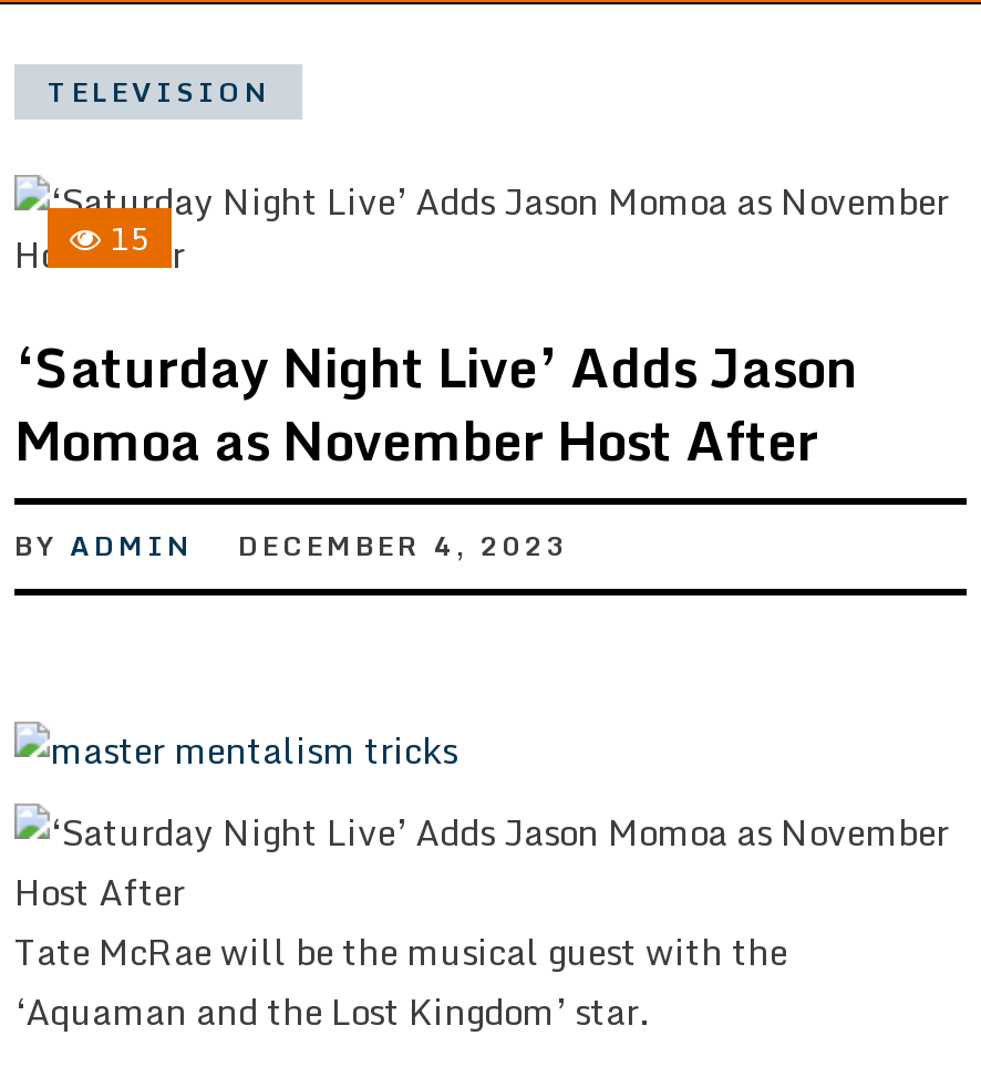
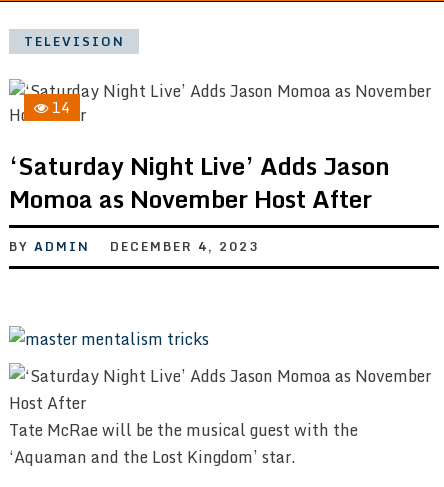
[101,212,149,263] 15 -> [48,96,70,119] 14

